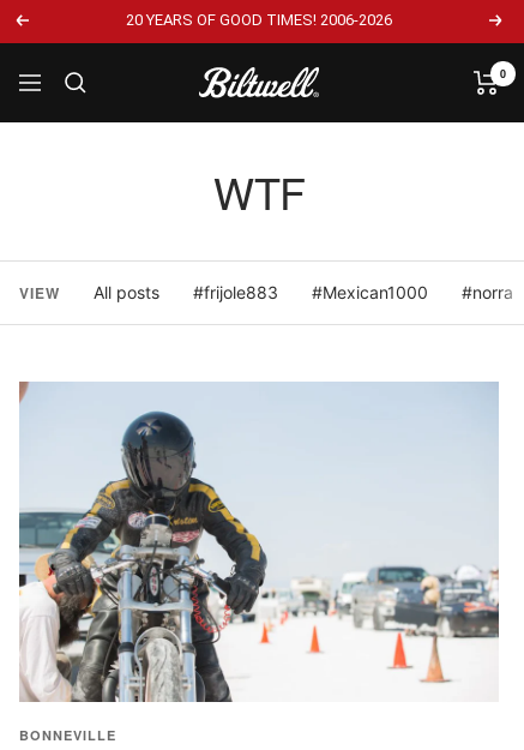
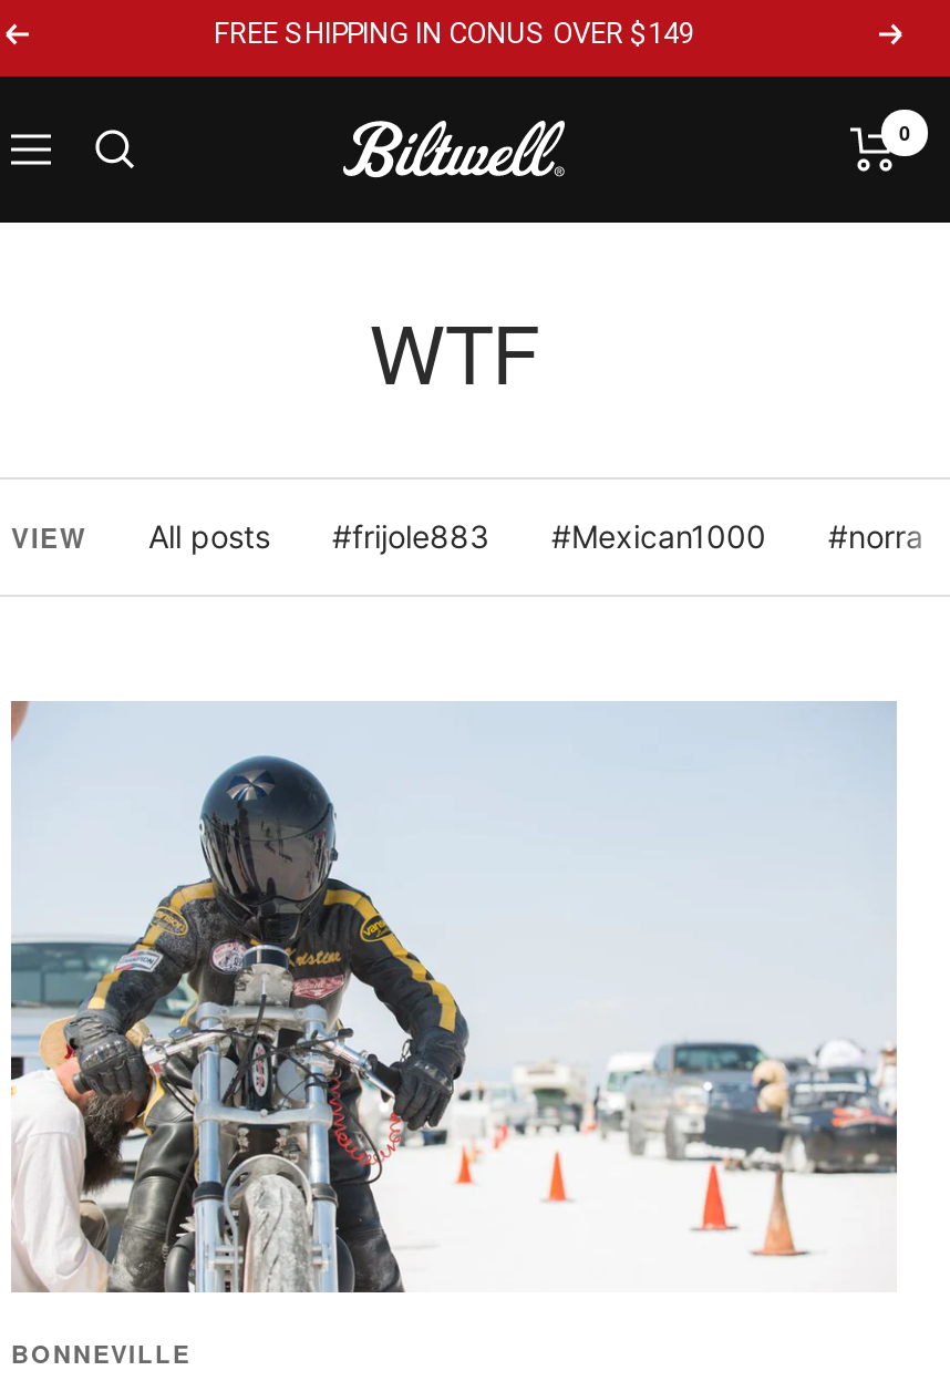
[126,11,392,29] 20 YEARS OF GOOD TIMES! 2006-2026 -> [214,17,694,50] FREE SHIPPING IN CONUS OVER $149

